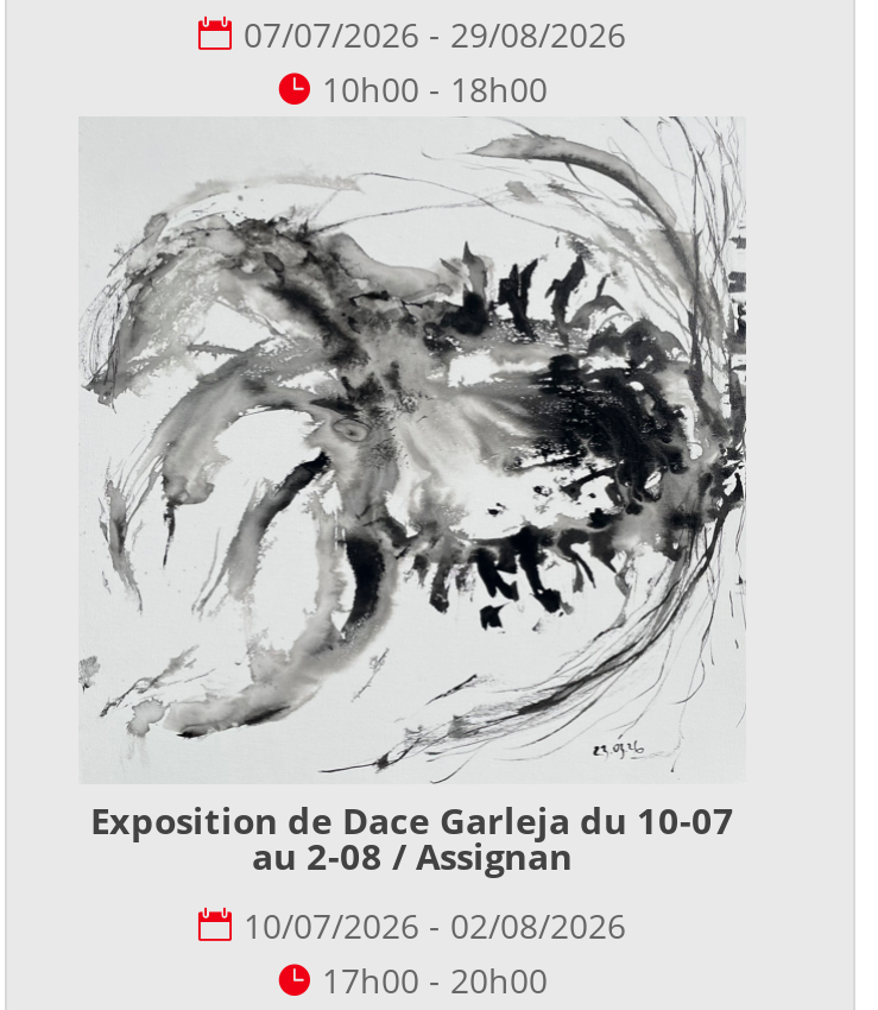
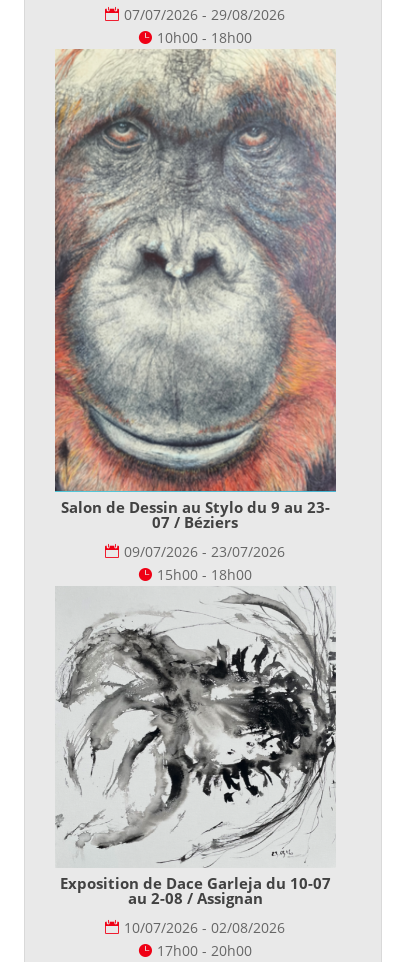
none -> [54,49,337,584] [image] | Salon de Dessin au Stylo du 9 au 23- | 07 / Béziers | 09/07/2026 - 23/07/2026 | 15h00 - 18h00

